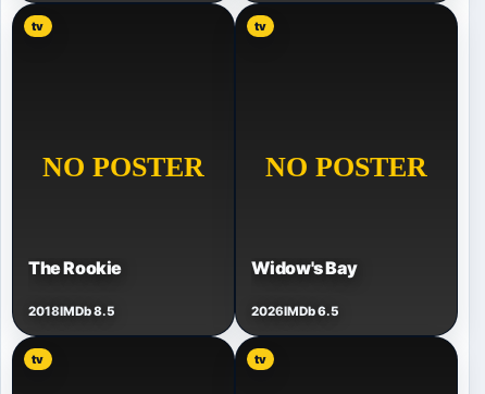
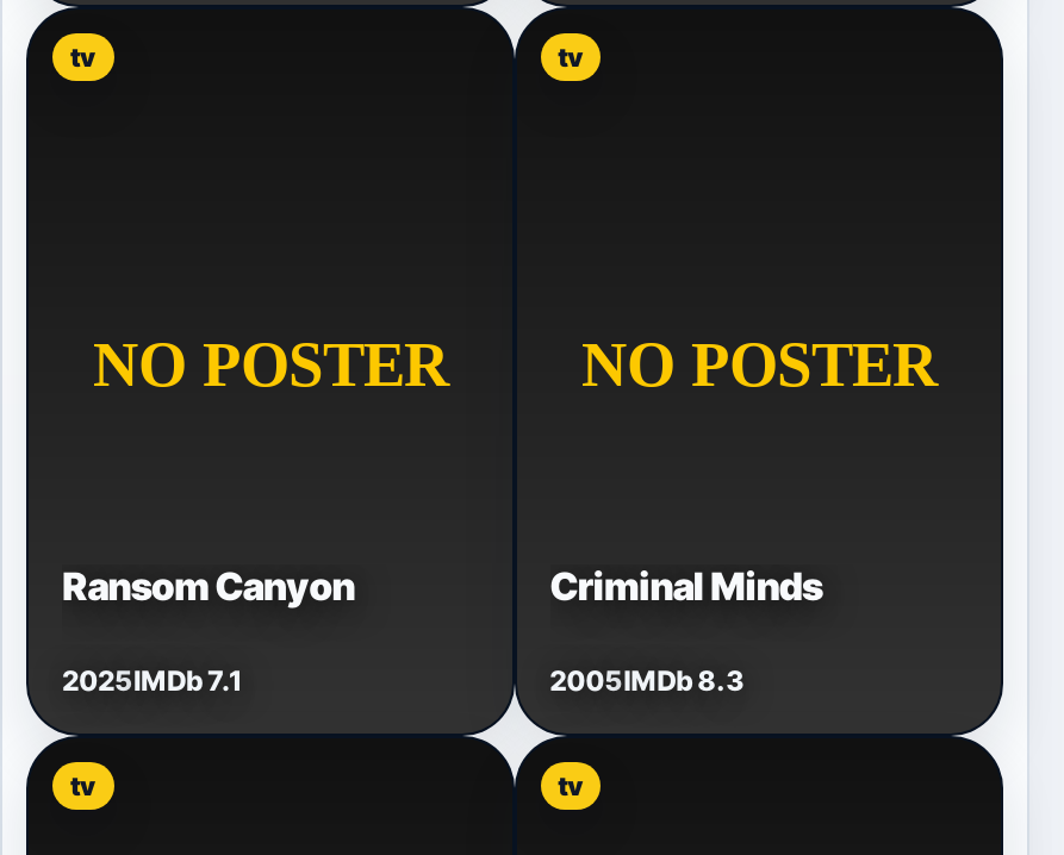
[28,257,122,278] The Rookie -> [62,561,355,609] Ransom Canyon
[251,257,357,278] Widow's Bay -> [550,561,822,609] Criminal Minds
[28,304,115,319] 2018IMDb 8.5 -> [62,664,243,698] 2025IMDb 7.1
[251,304,339,319] 2026IMDb 6.5 -> [550,664,745,698] 2005IMDb 8.3

